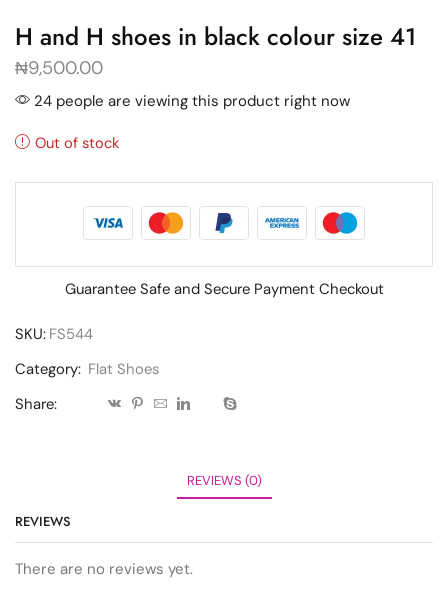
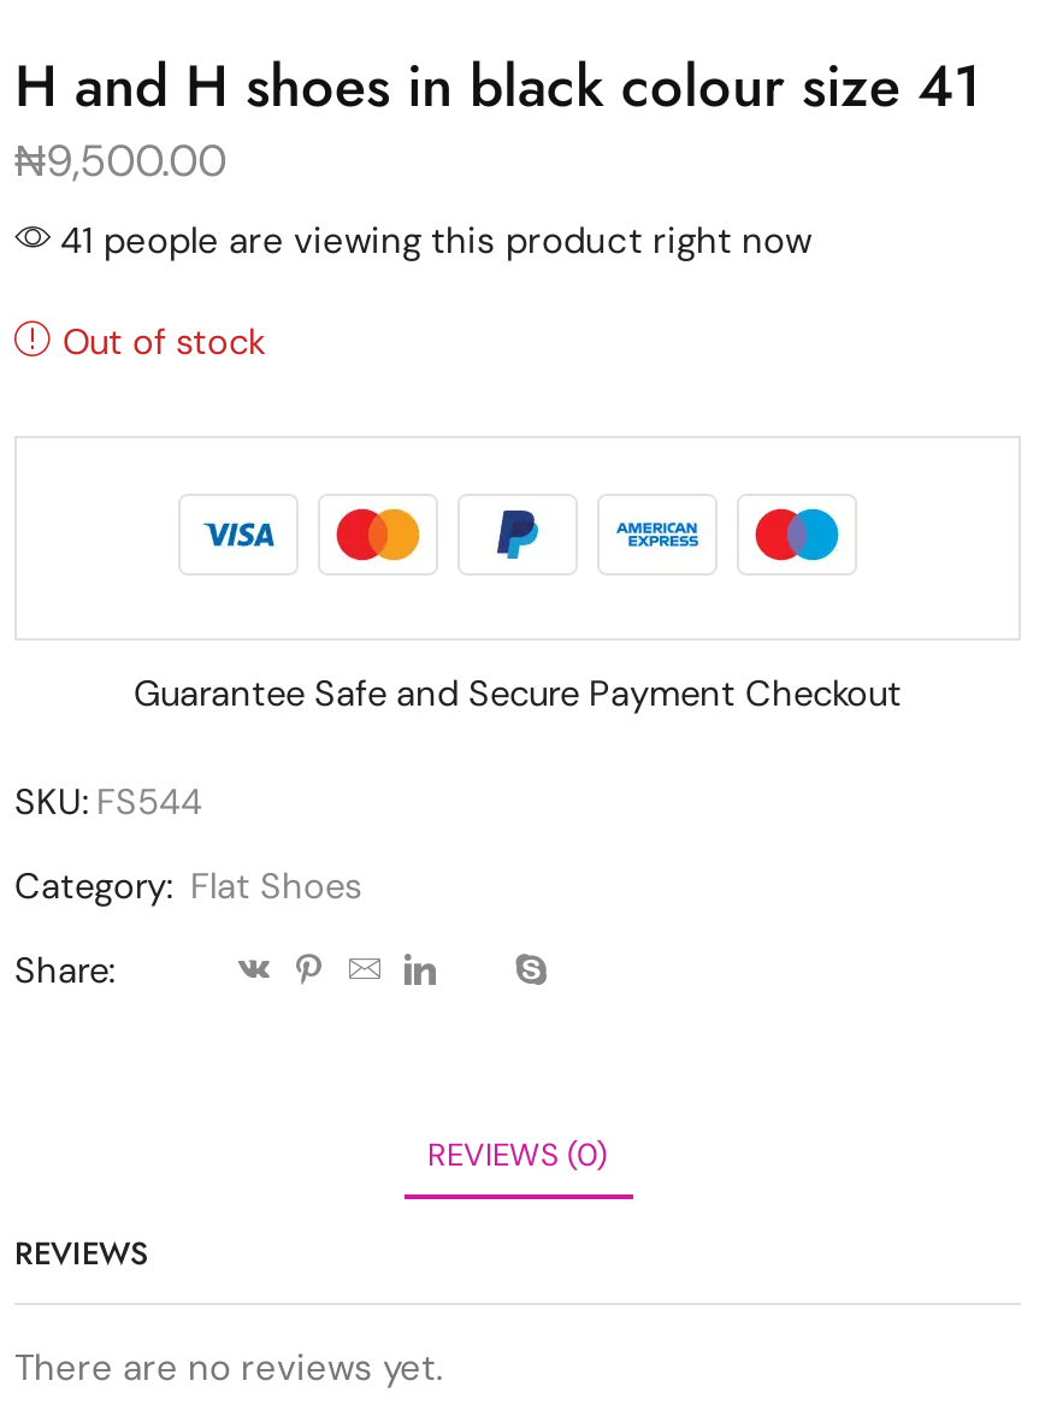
[30,91,350,111] 24 people are viewing this product right now -> [51,218,811,266] 41 people are viewing this product right now

